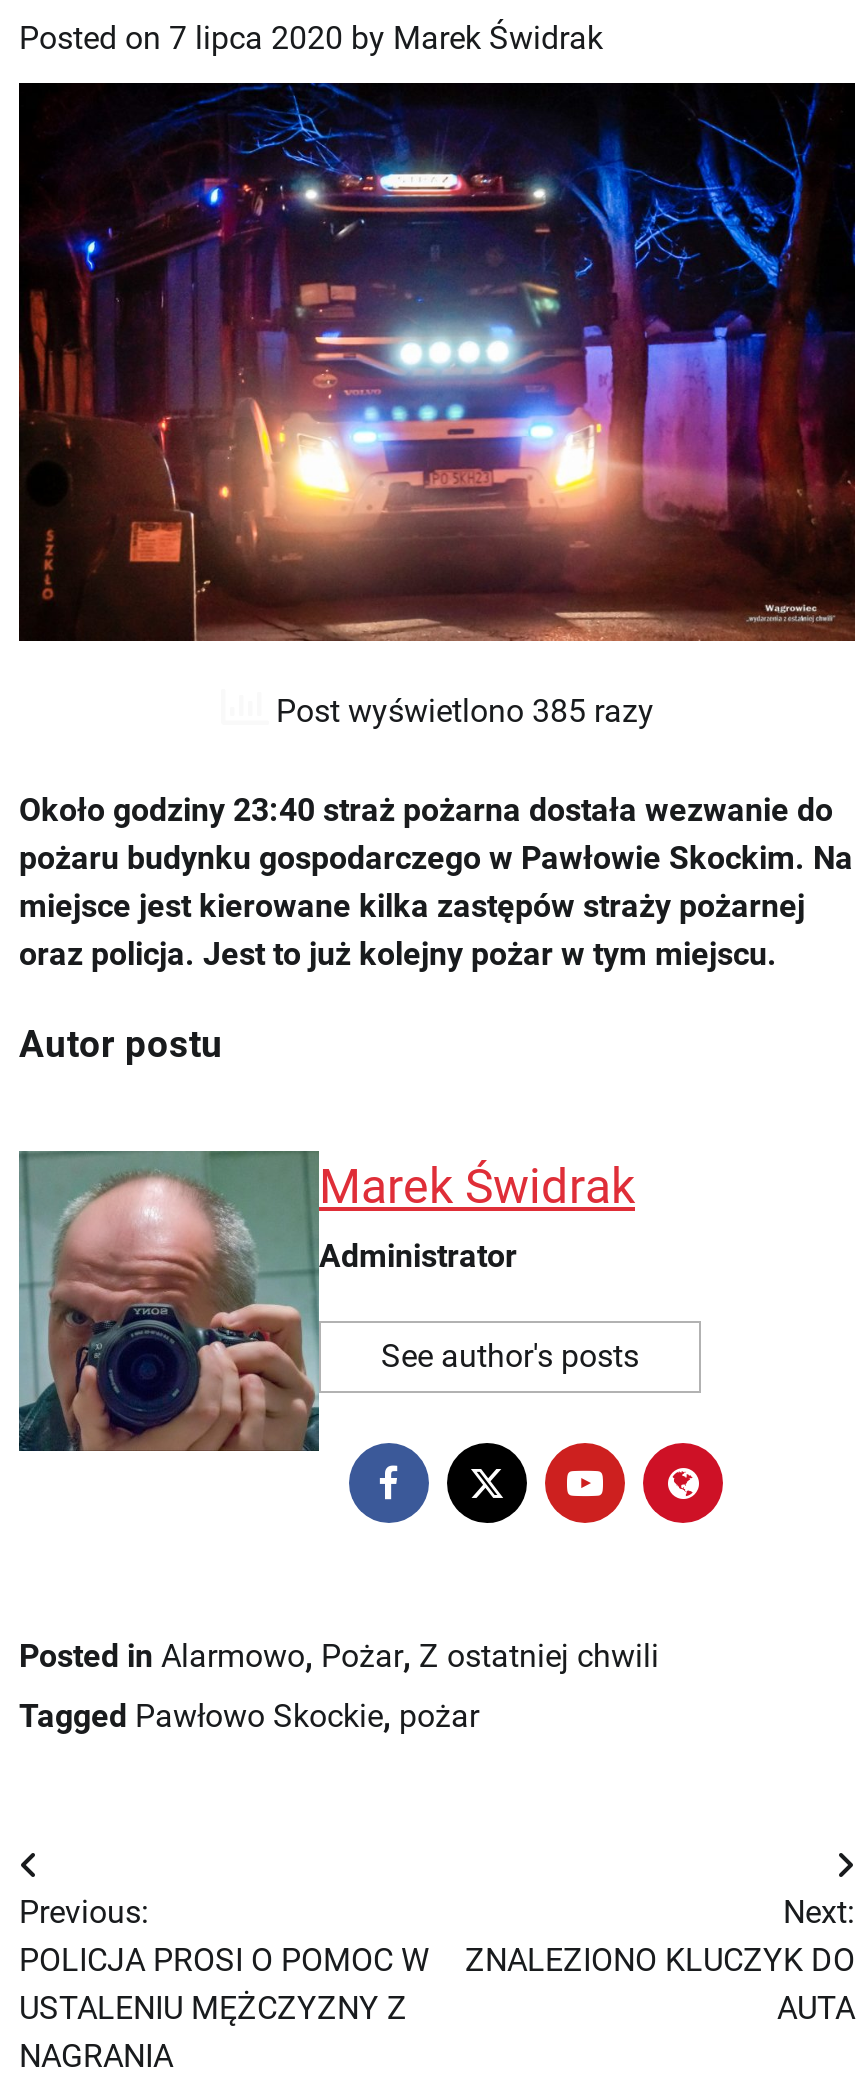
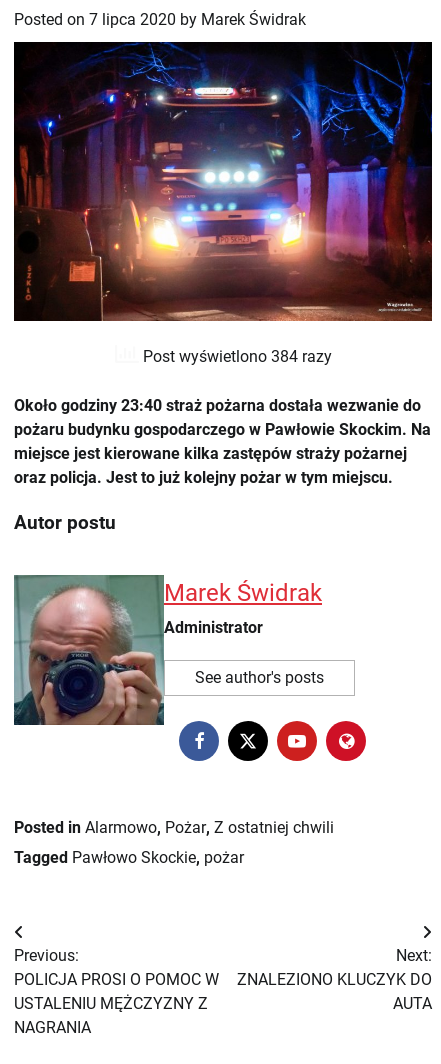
[268,693,654,731] Post wyświetlono 385 razy -> [138,347,331,366] Post wyświetlono 384 razy

